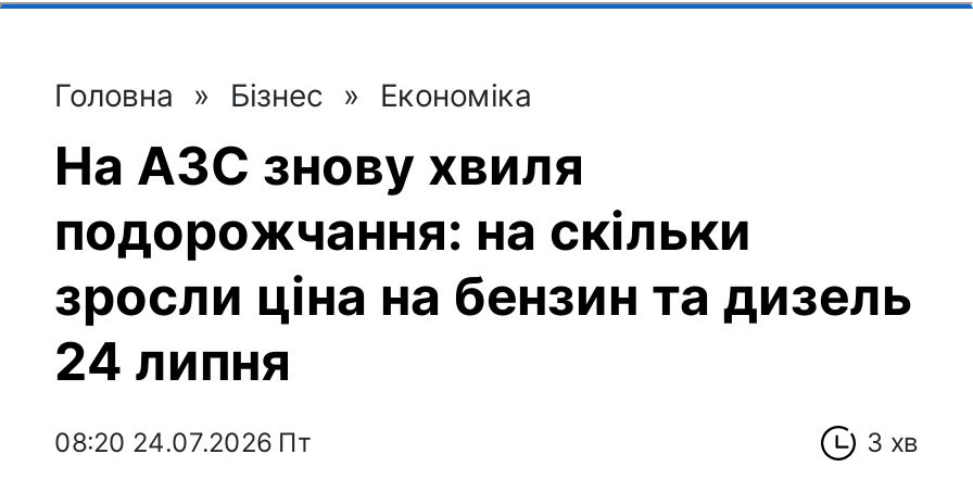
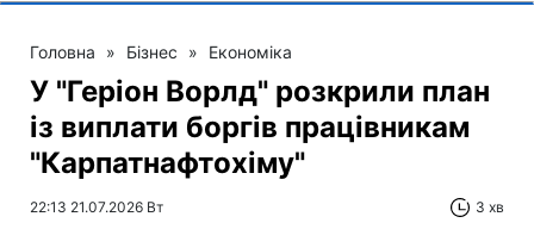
[54,134,912,393] На АЗС знову хвиля | подорожчання: на скільки | зросли ціна на бензин та дизель | 24 липня -> [30,74,490,180] У "Геріон Ворлд" розкрили план | із виплати боргів працівникам | "Карпатнафтохіму"
[54,426,311,458] 08:20 24.07.2026 Пт -> [30,198,163,216] 22:13 21.07.2026 Вт

